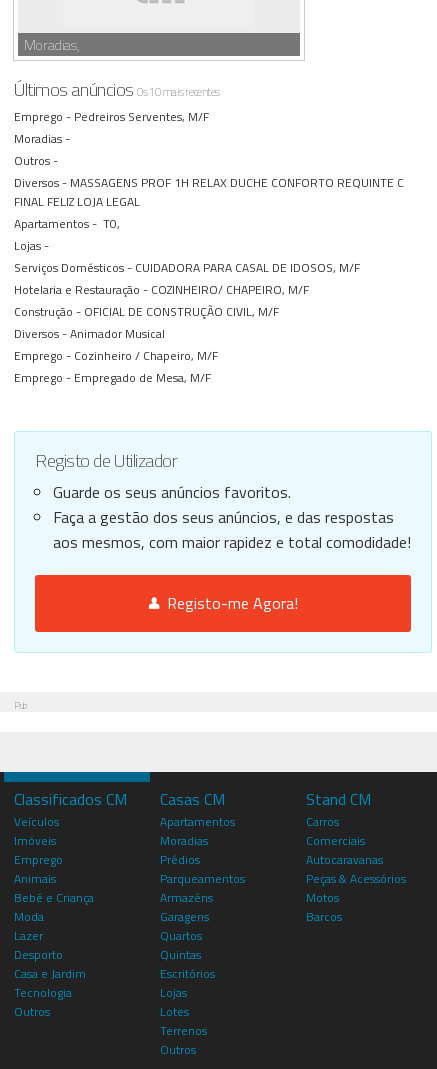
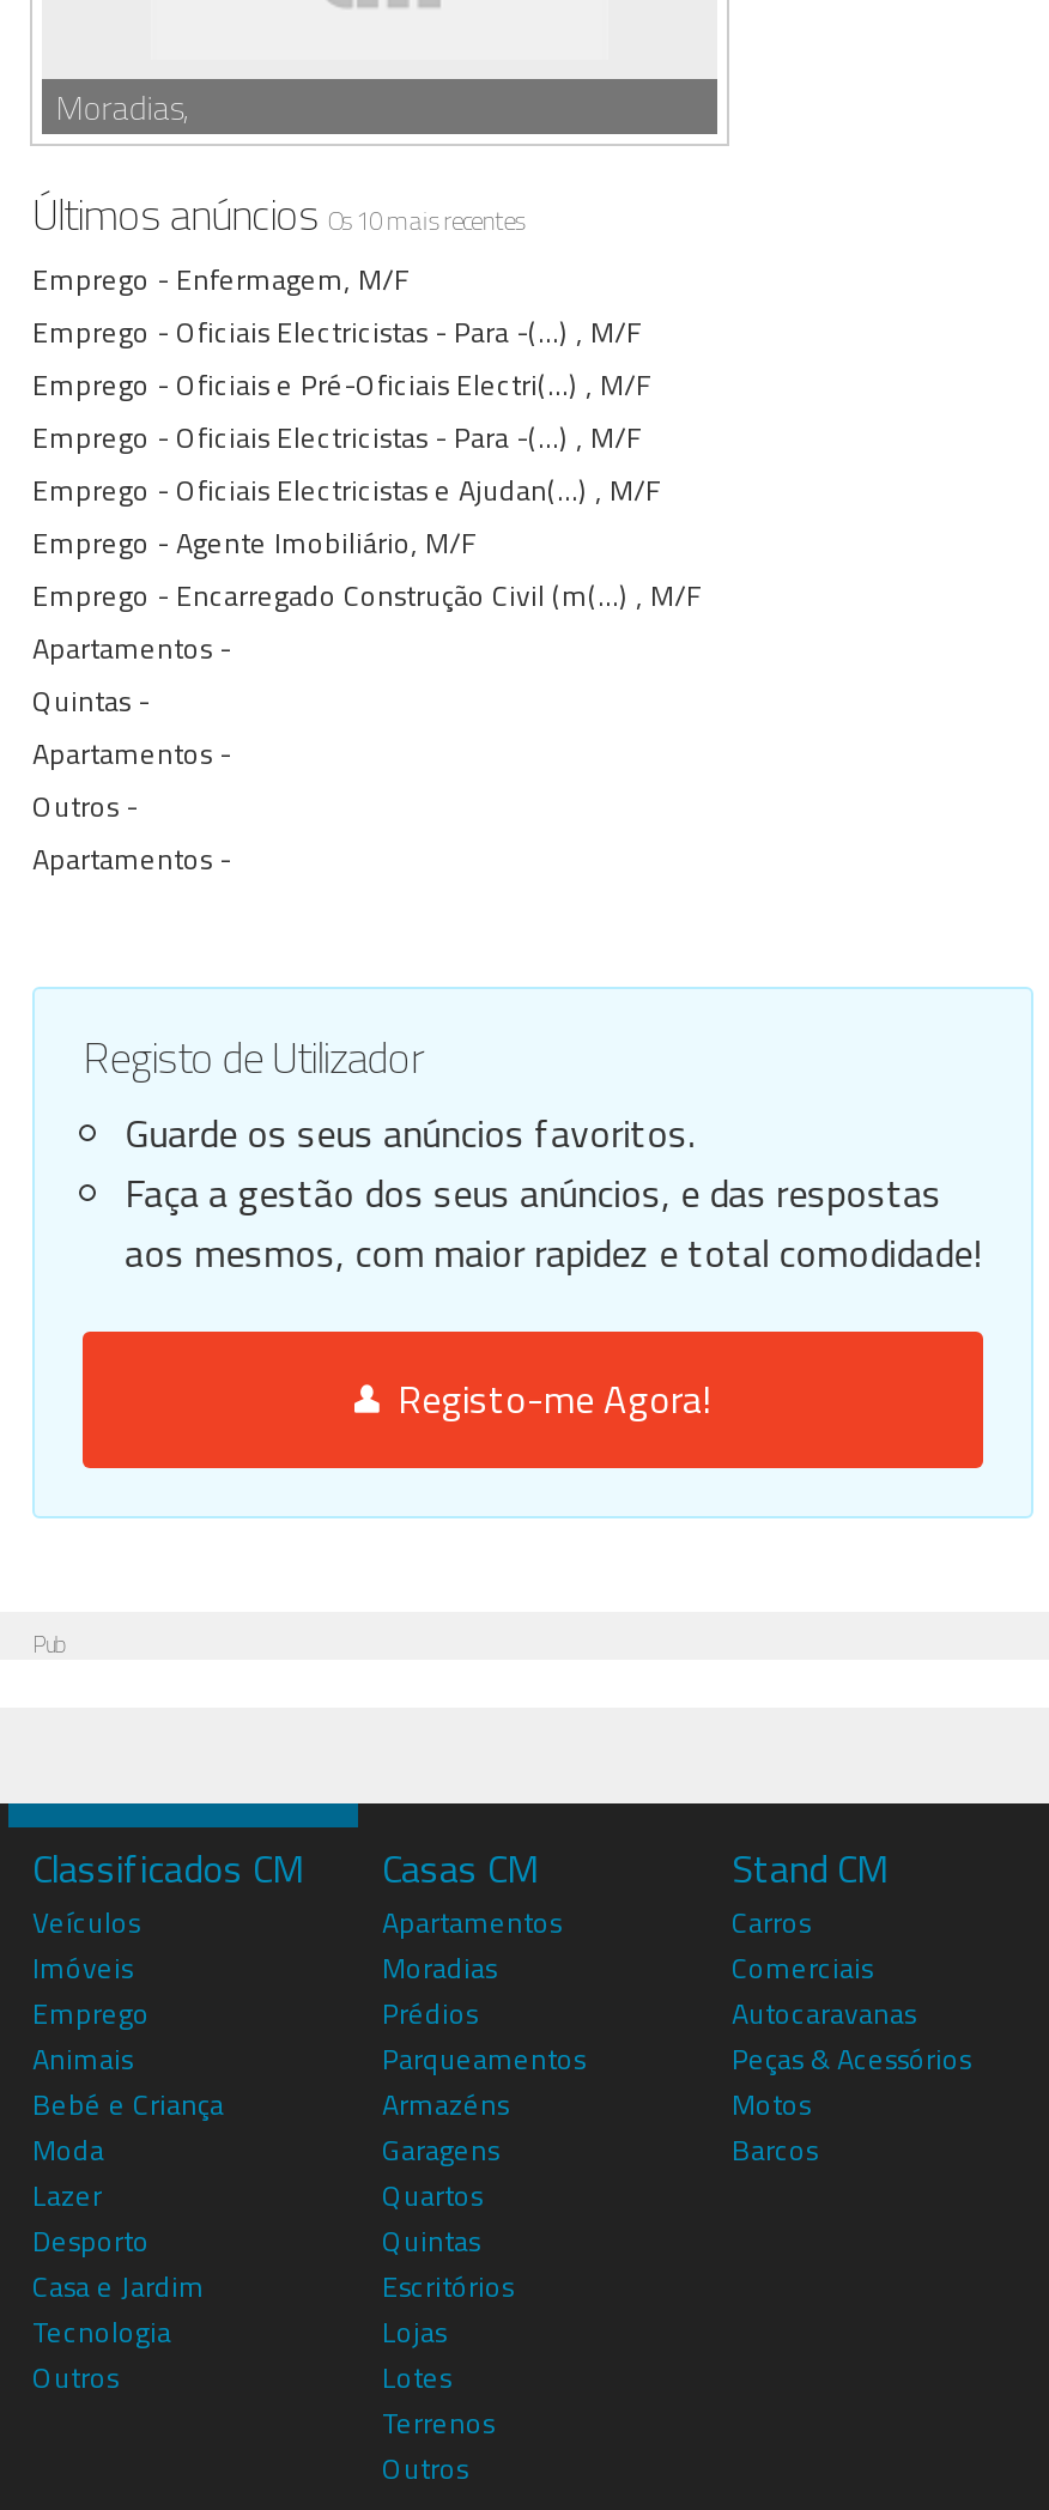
[14,107,215,148] Emprego - Pedreiros Serventes, M/F | Moradias - -> [32,257,715,777] Emprego - Enfermagem, M/F | Emprego - Oficiais Electricistas - Para -(...) , M/F | Emprego - Oficiais e Pré-Oficiais Electri(...) , M/F | Emprego - Oficiais Electricistas - Para -(...) , M/F | Emprego - Oficiais Electricistas e Ajudan(...) , M/F | Emprego - Agente Imobiliário, M/F | Emprego - Encarregado Construção Civil (m(...) , M/F | Apartamentos - | Quintas - | Apartamentos -
moved [14,151,61,170] -> [32,784,145,829]: Outros -
[14,173,404,387] Diversos - MASSAGENS PROF 1H RELAX DUCHE CONFORTO REQUINTE C | FINAL FELIZ LOJA LEGAL | Apartamentos - T0, | Lojas - | Serviços Domésticos - CUIDADORA PARA CASAL DE IDOSOS, M/F | Hotelaria e Restauração - COZINHEIRO/ CHAPEIRO, M/F | Construção - OFICIAL DE CONSTRUÇÃO CIVIL, M/F | Diversos -Animador Musical | Emprego - Cozinheiro / Chapeiro, M/F | Emprego - Empregado de Mesa, M/F -> [32,837,238,882] Apartamentos -

